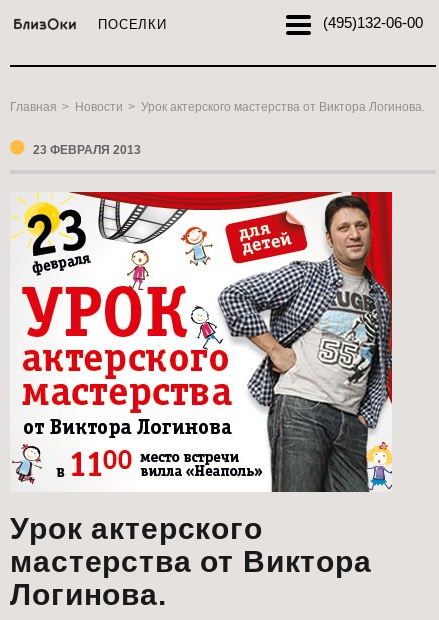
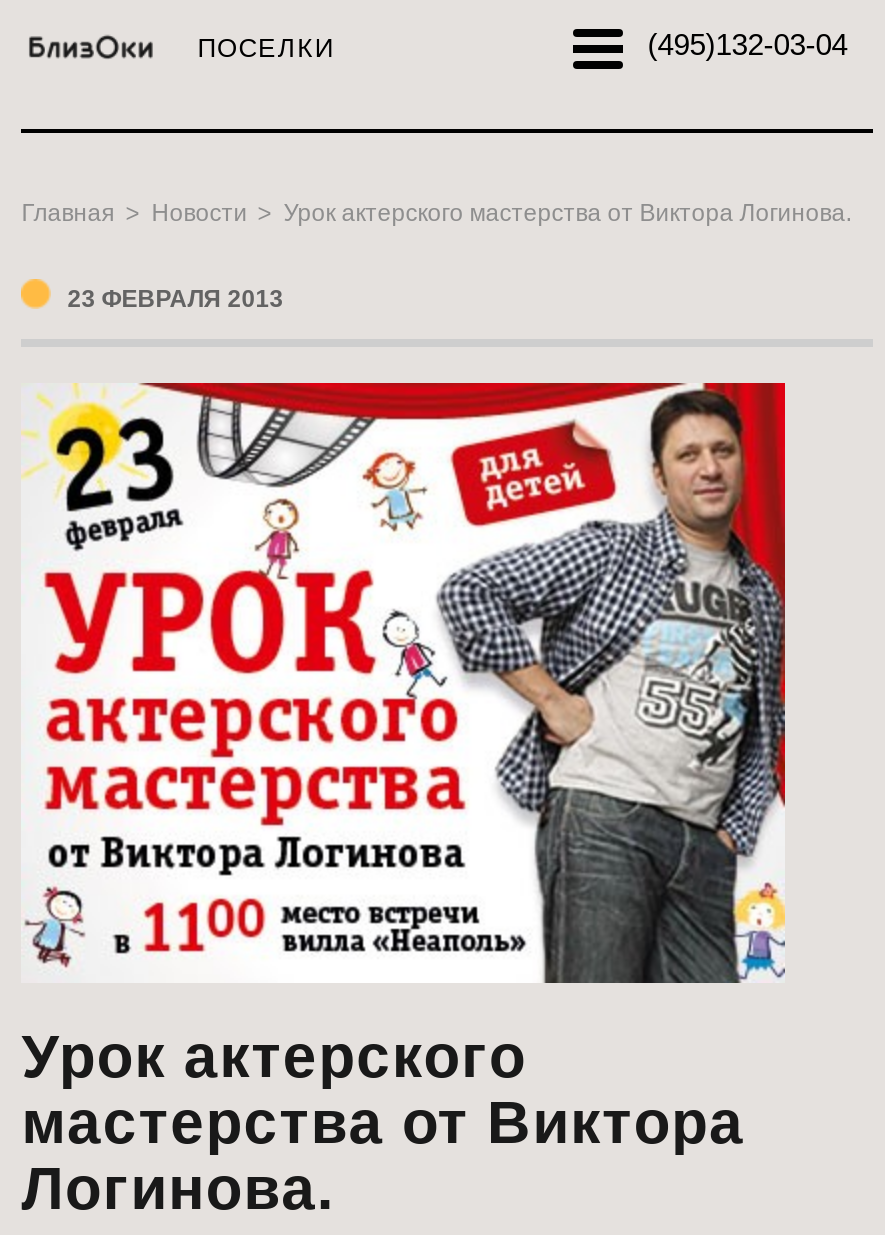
[323,14,423,31] (495)132-06-00 -> [648,27,848,61] (495)132-03-04

